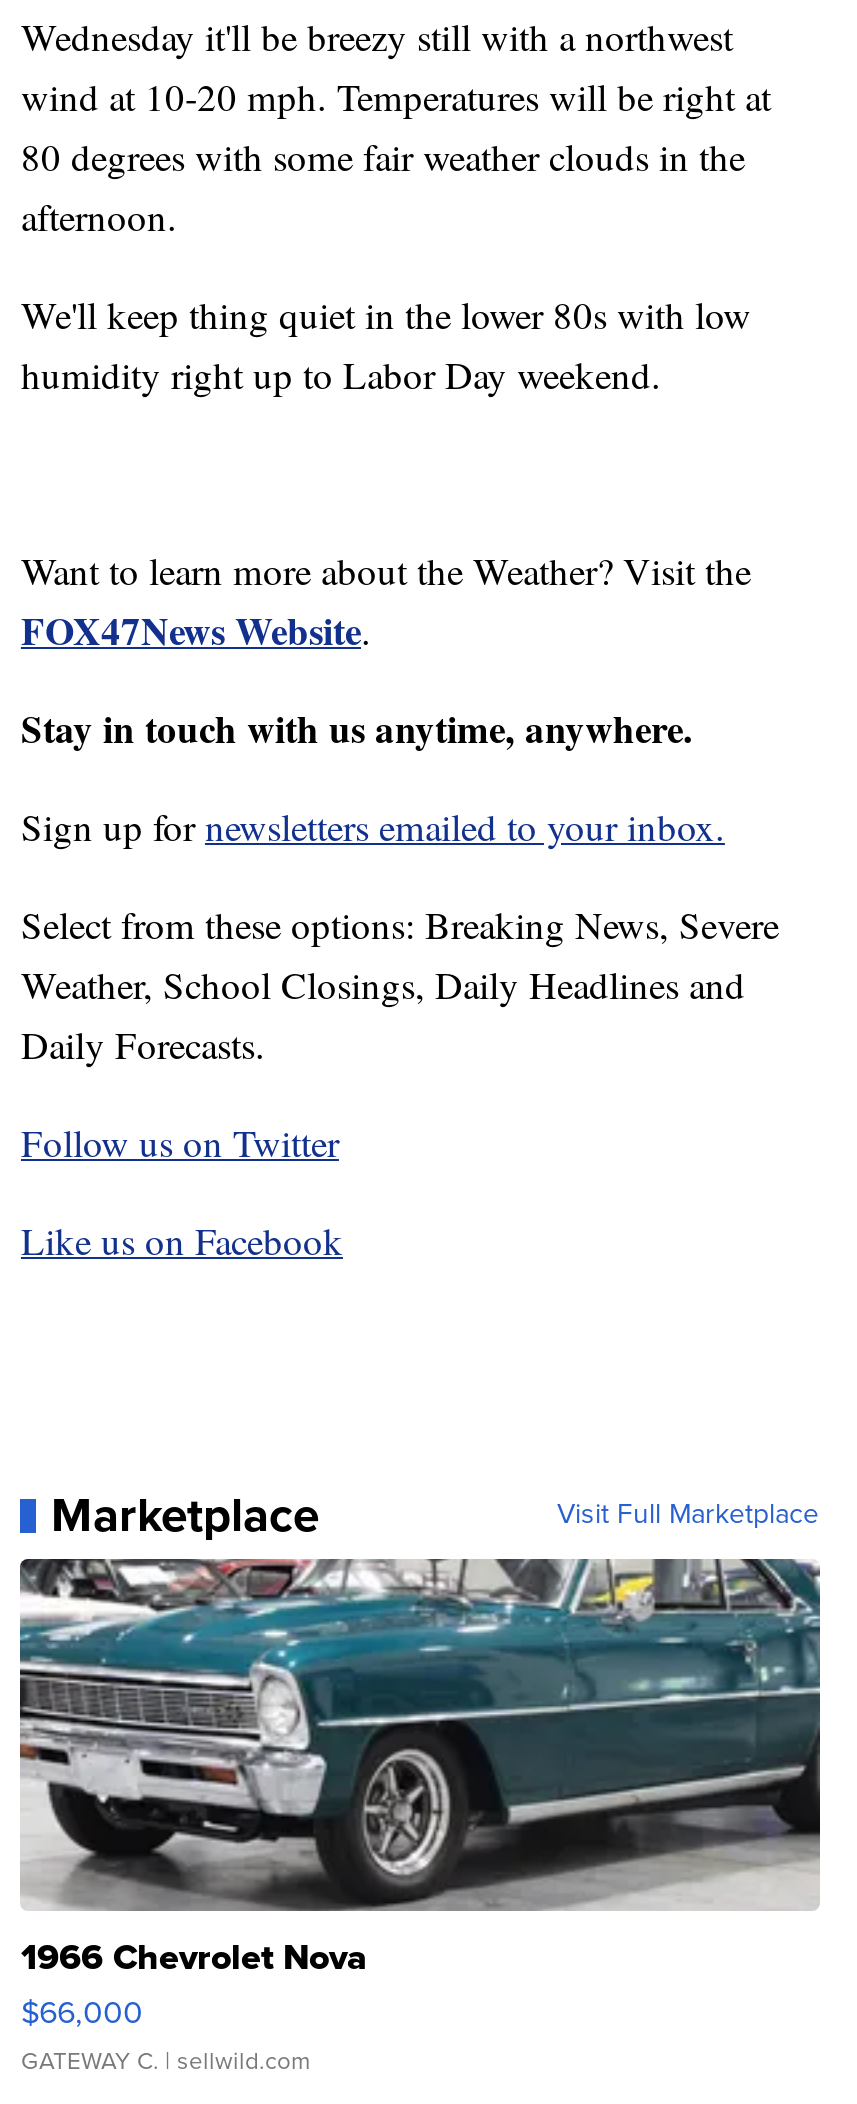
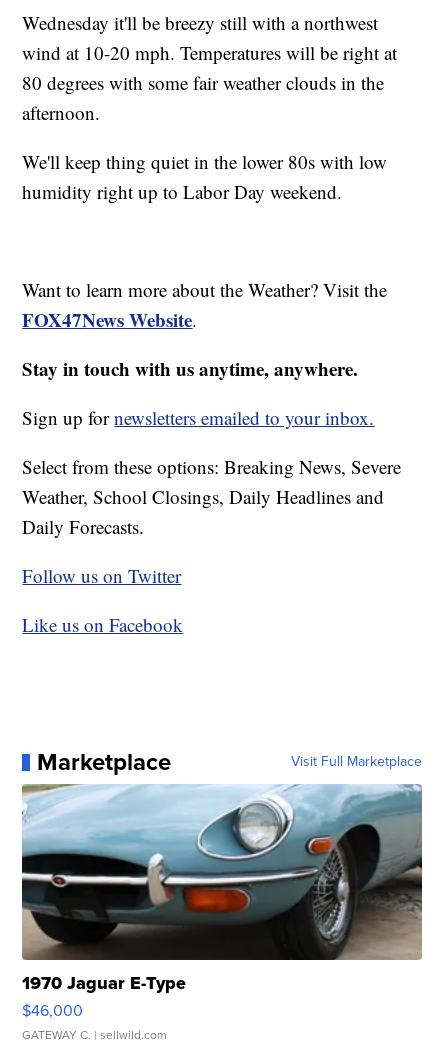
[18,1557,820,2036] [image] | 1966 Chevrolet Nova | $66,000 -> [21,784,422,1022] [image] | 1970 Jaguar E-Type | $46,000

